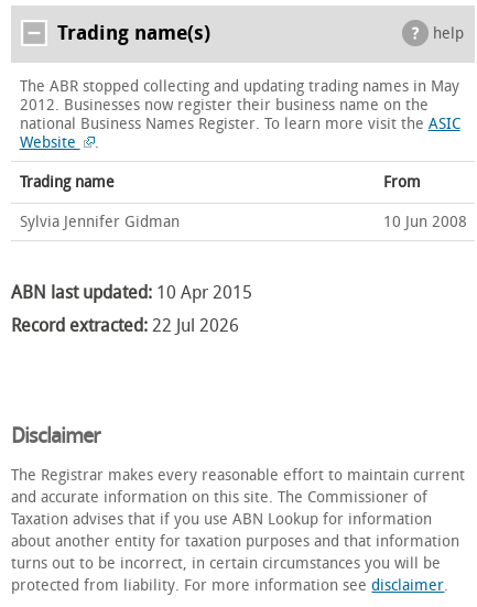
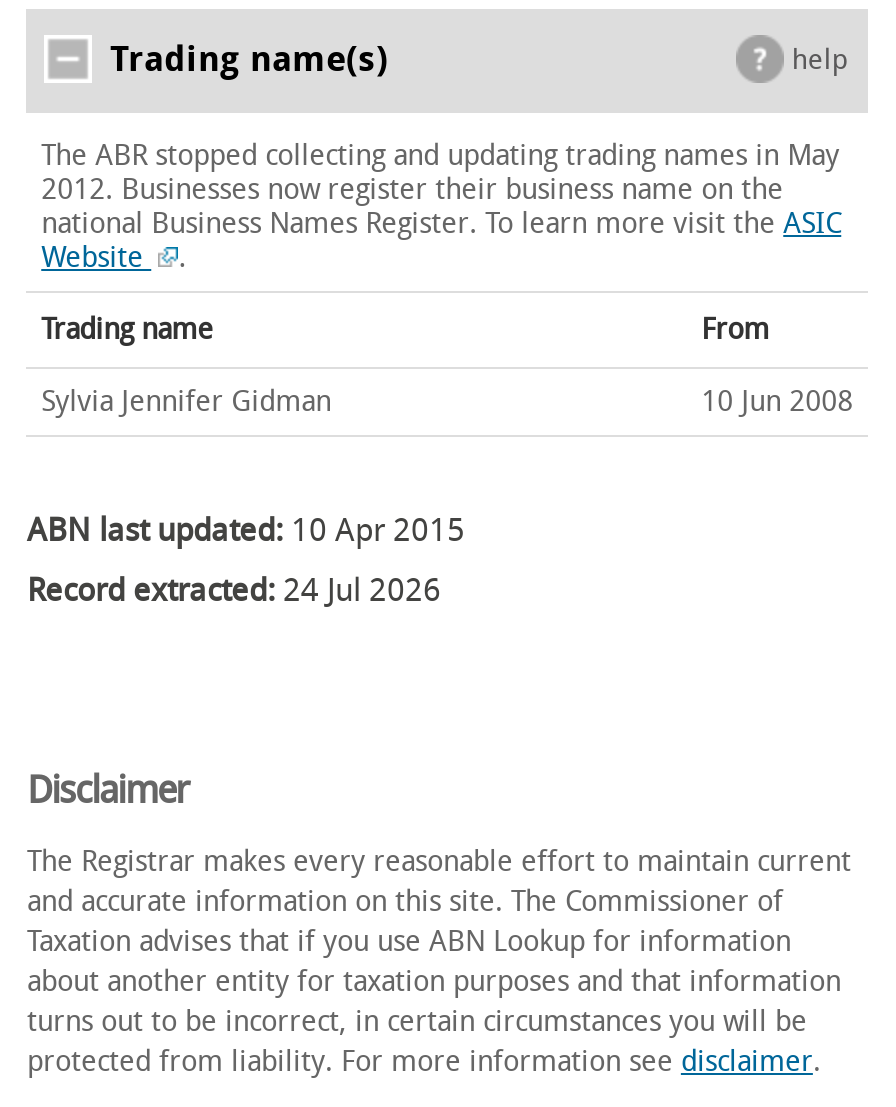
[11,315,239,336] Record extracted: 22 Jul 2026 -> [27,570,441,608] Record extracted: 24 Jul 2026

